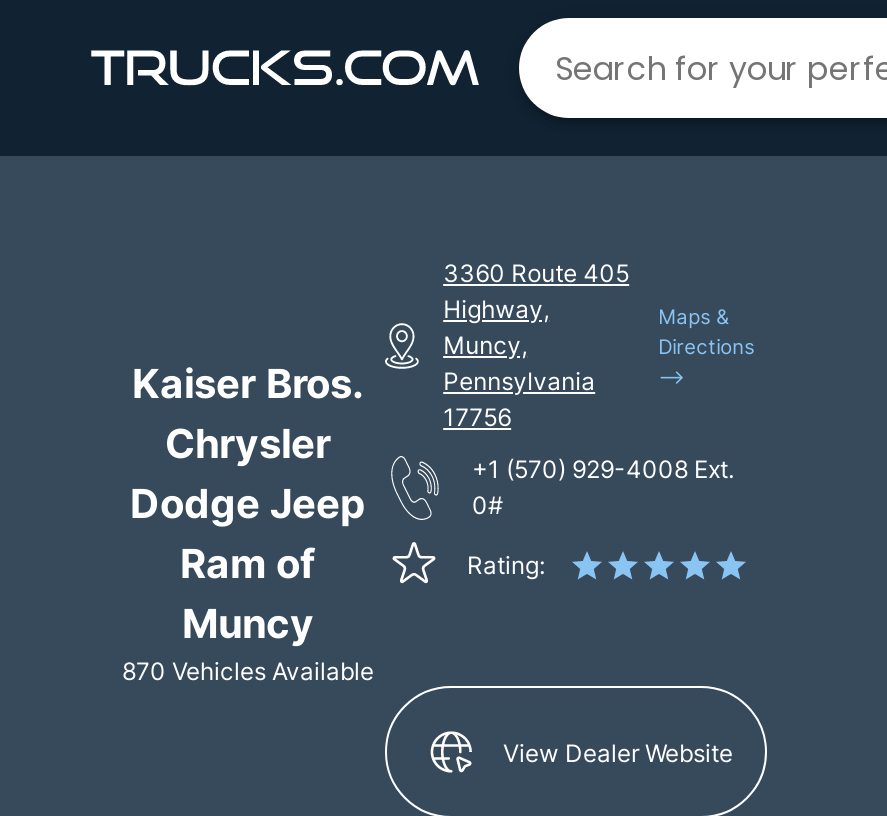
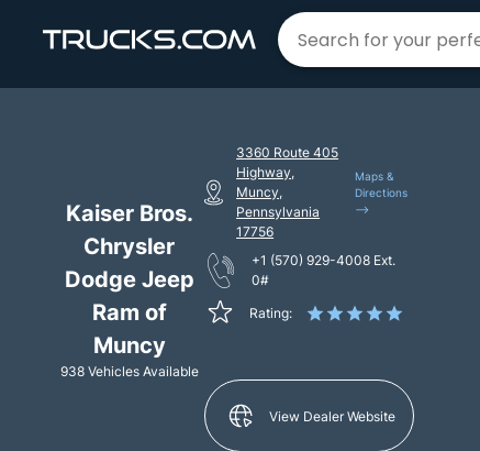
[122,655,374,685] 870 Vehicles Available -> [60,362,198,379] 938 Vehicles Available

